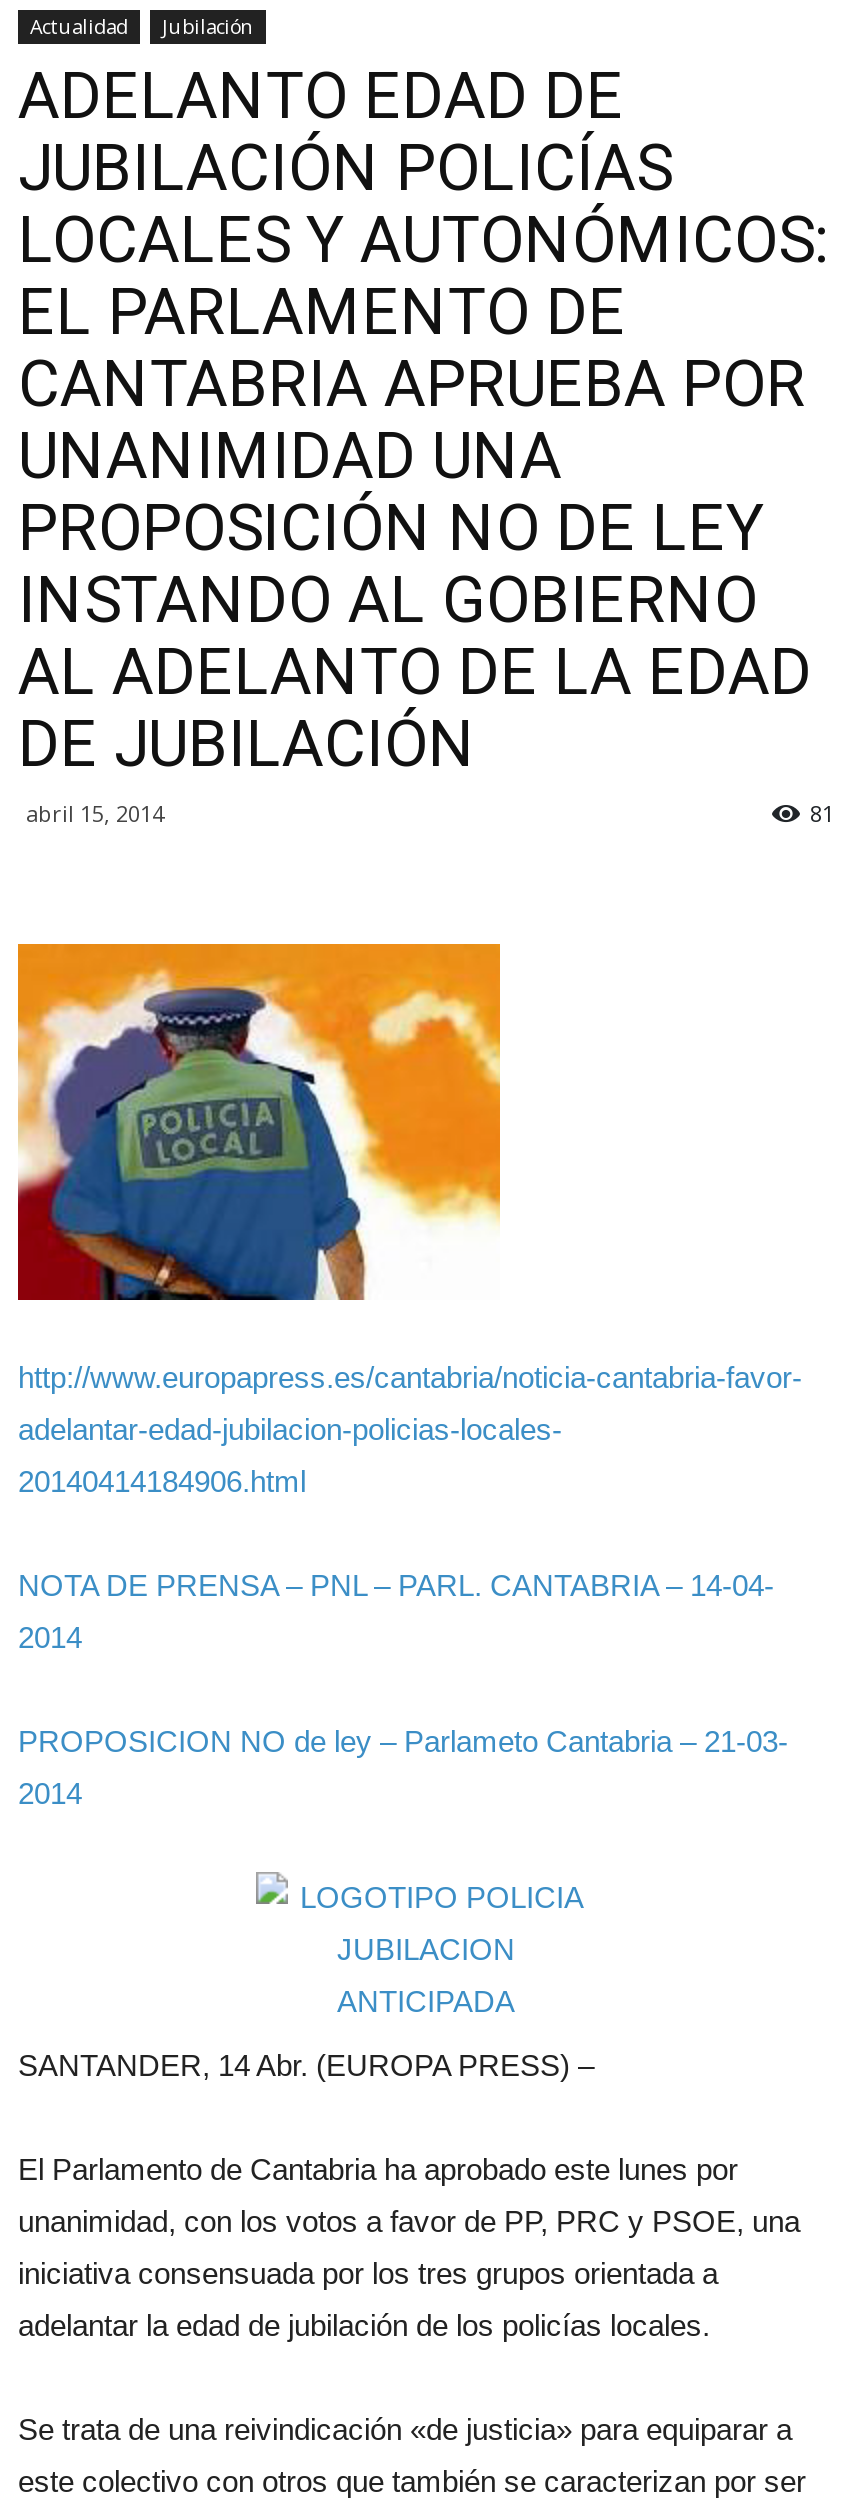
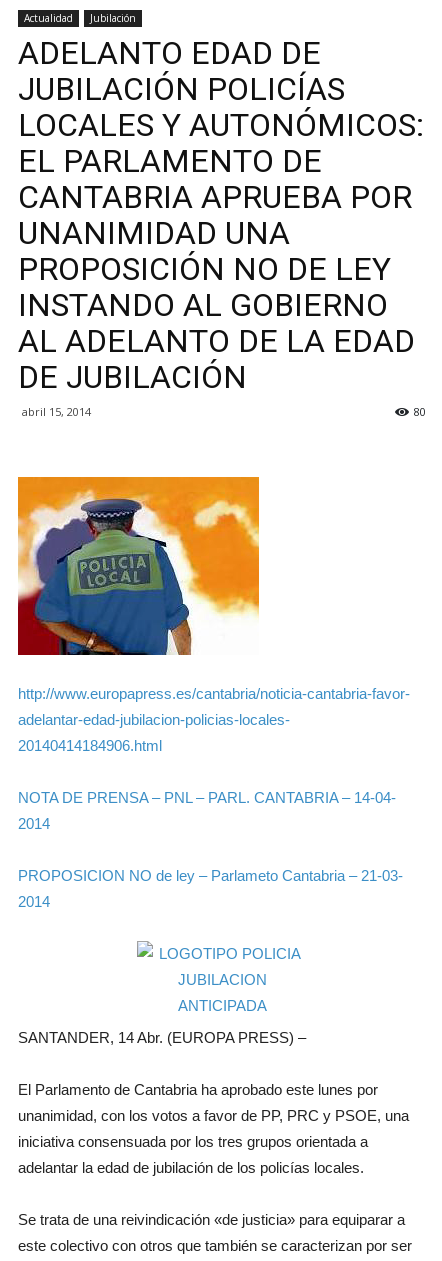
[810,798,834,828] 81 -> [414,404,426,419] 80

